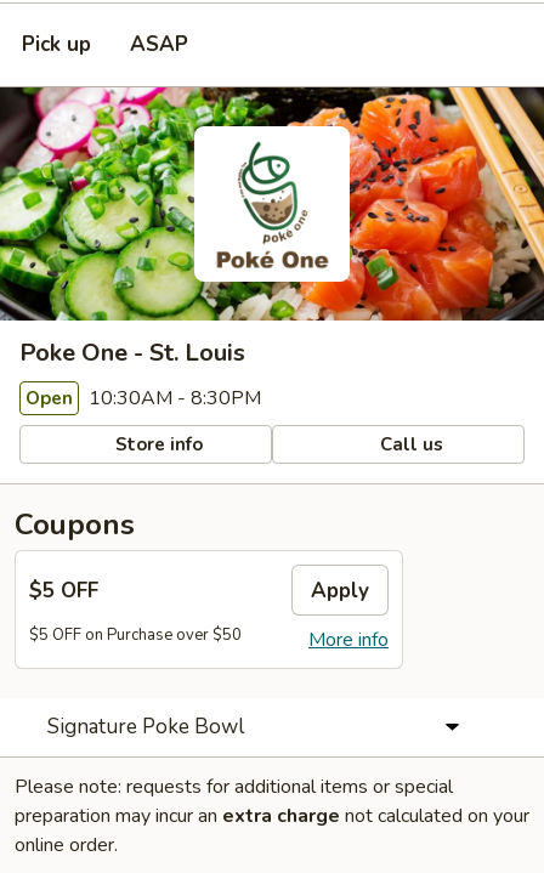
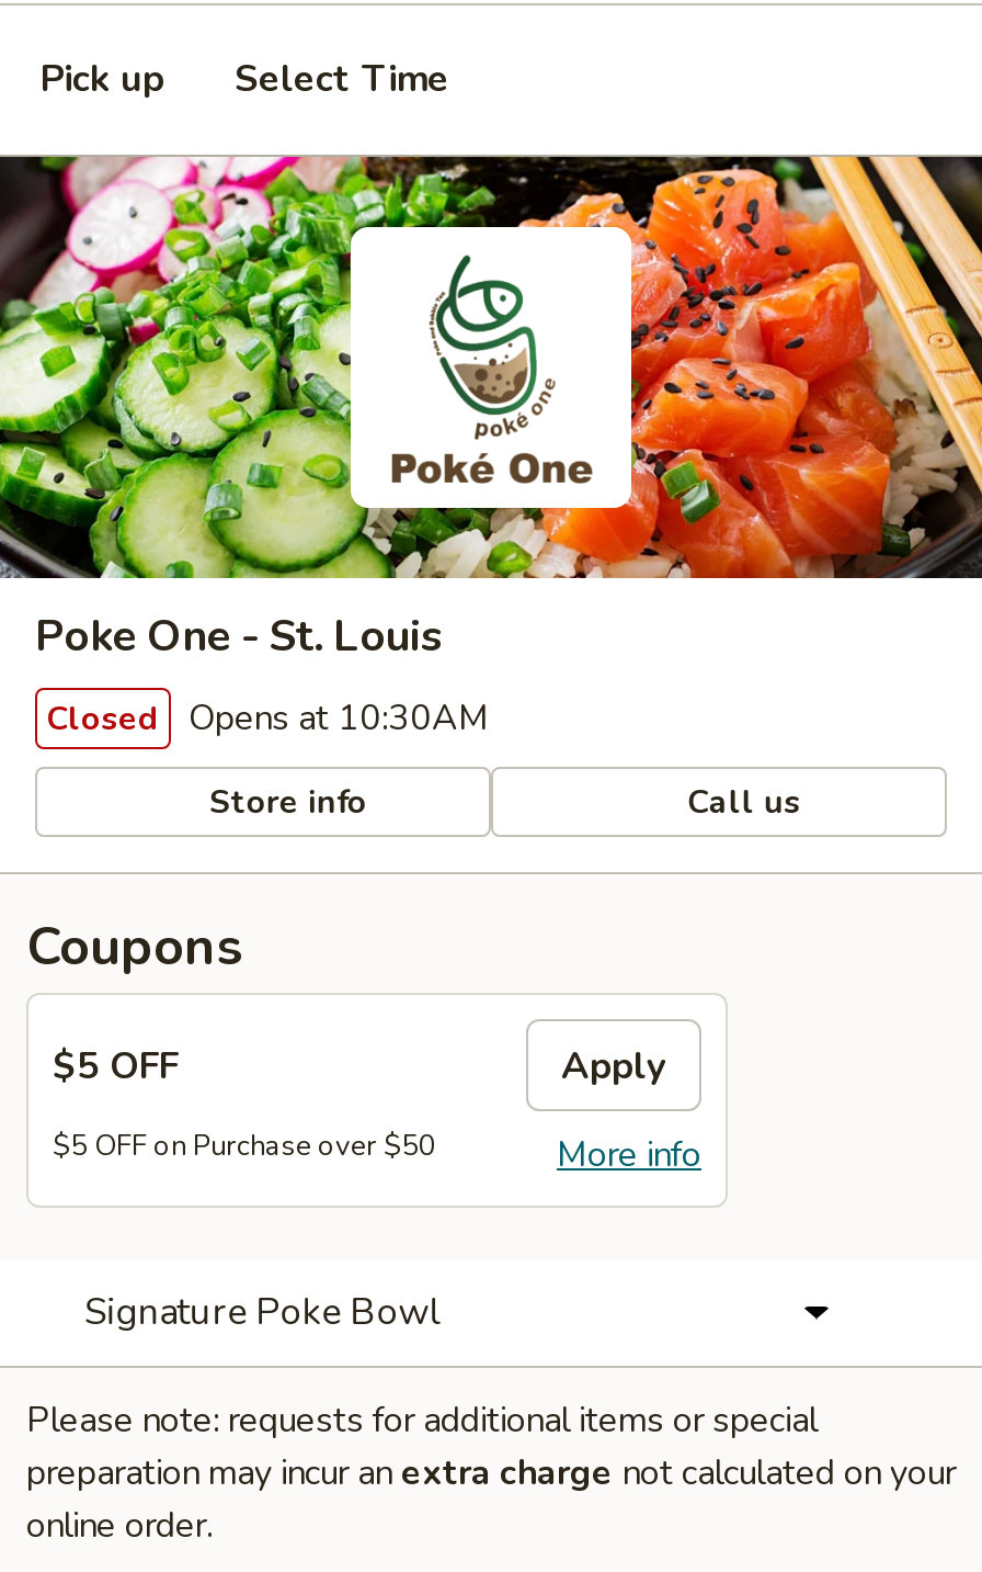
[130,30,188,58] ASAP -> [235,54,449,104] Select Time
[25,385,261,412] Open 10:30AM - 8:30PM -> [46,694,489,743] Closed Opens at 10:30AM

